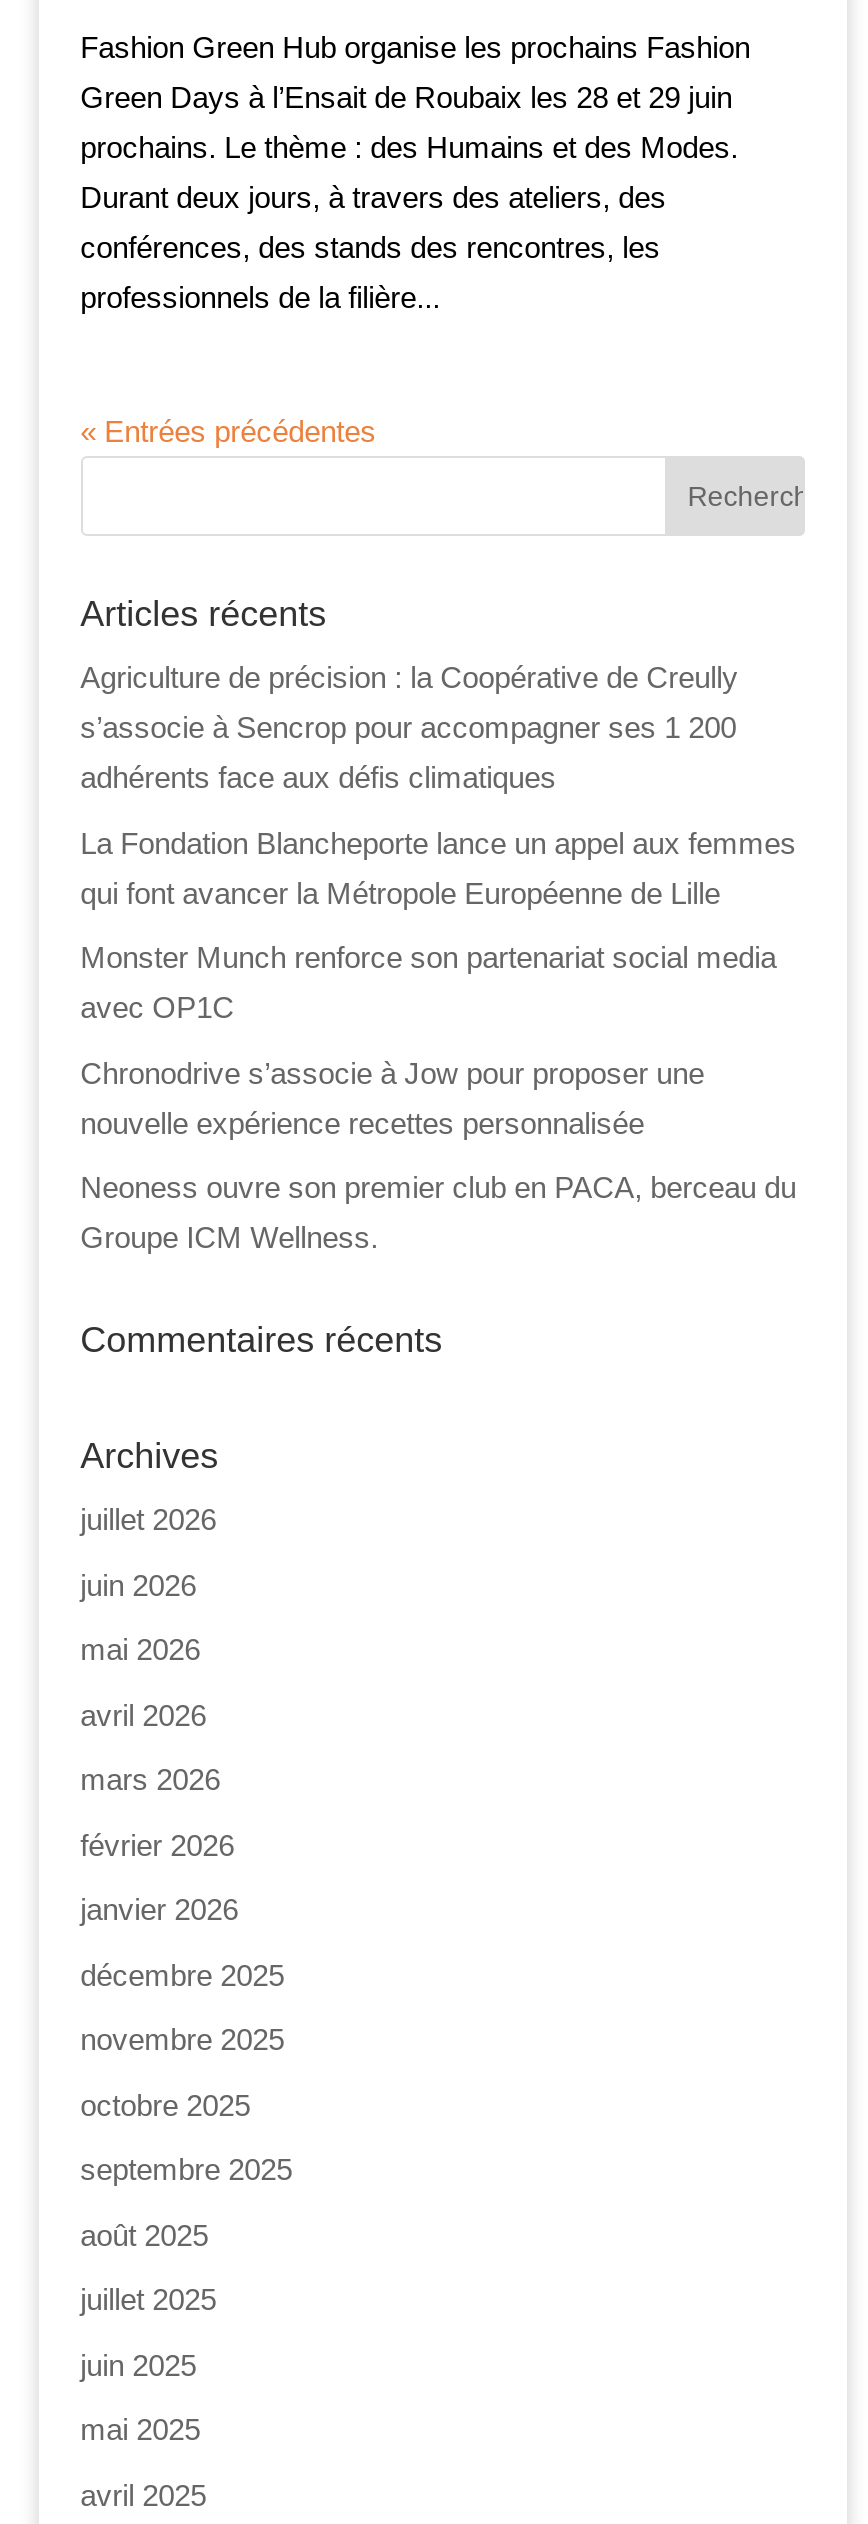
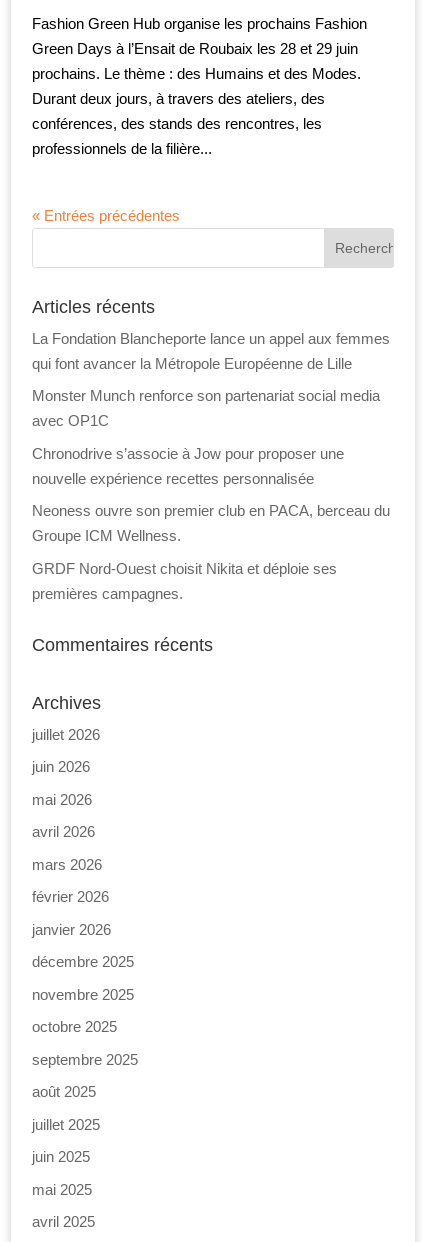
[80,660,738,794] Agriculture de précision : la Coopérative de Creully | s’associe à Sencrop pour accompagner ses 1 200 | adhérents face aux défis climatiques -> none
moved [80,825,796,1254] -> [32,330,390,544]: La Fondation Blancheporte lance un appel aux femmes | qui font avancer la Métropole Européenne de Lille | Monster Munch renforce son partenariat social media | avec OP1C | Chronodrive s’associe à Jow pour proposer une | nouvelle expérience recettes personnalisée | Neoness ouvre son premier club en PACA, berceau du | Groupe ICM Wellness.
none -> [32,560,337,602] GRDF Nord-Ouest choisit Nikita et déploie ses | premières campagnes.

